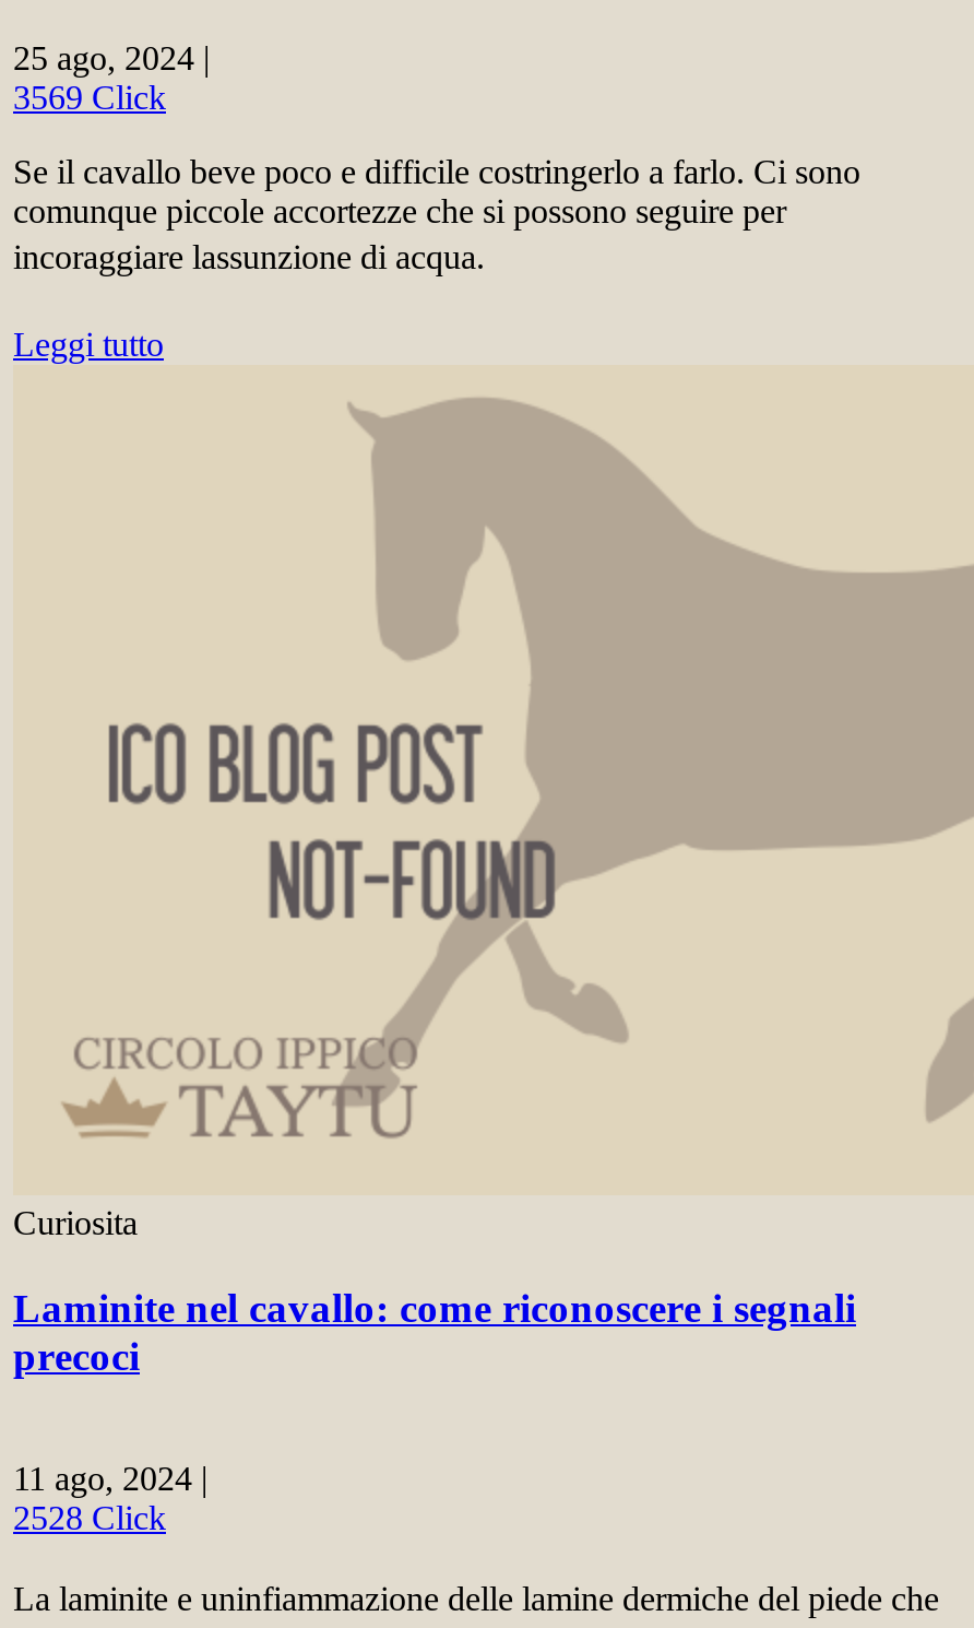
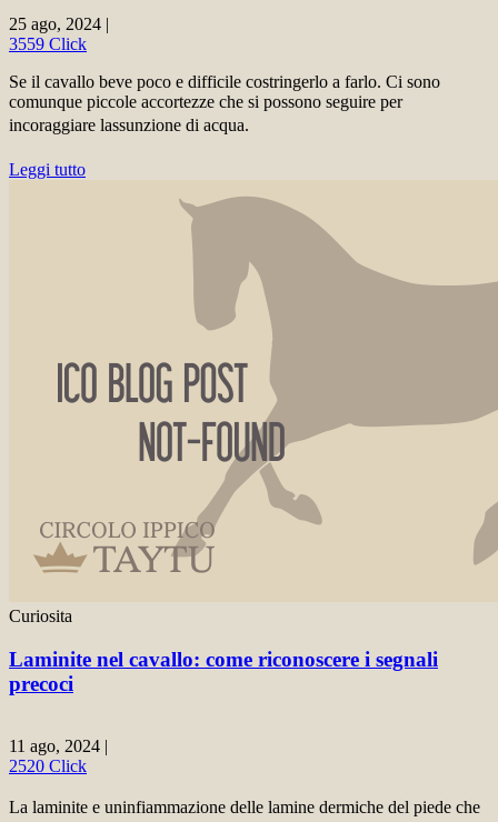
[13,78,166,115] 3569 Click -> [9,34,87,53] 3559 Click
[13,1500,166,1537] 2528 Click -> [9,757,87,776] 2520 Click

